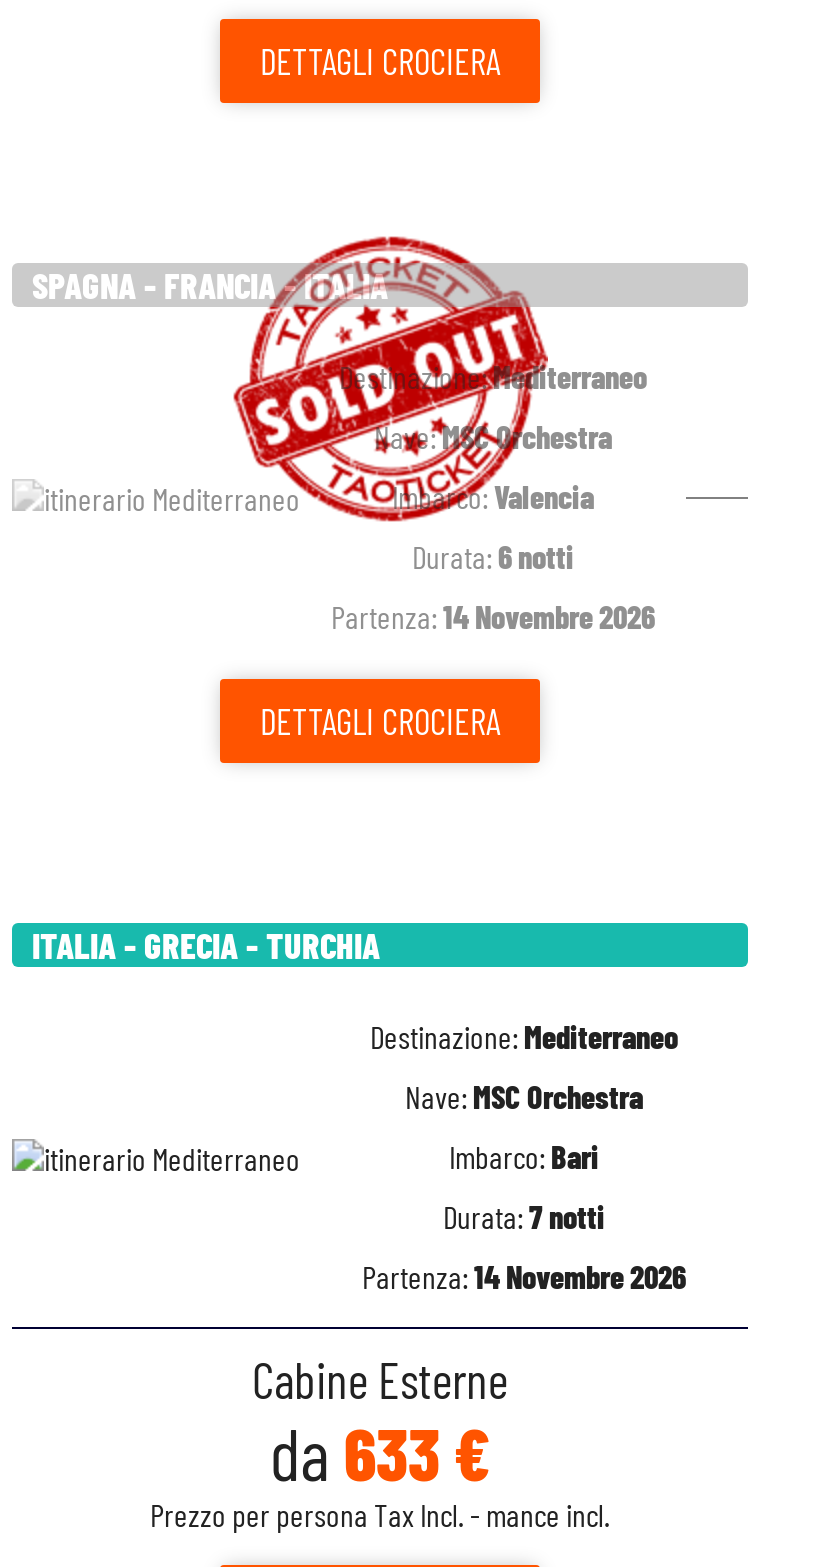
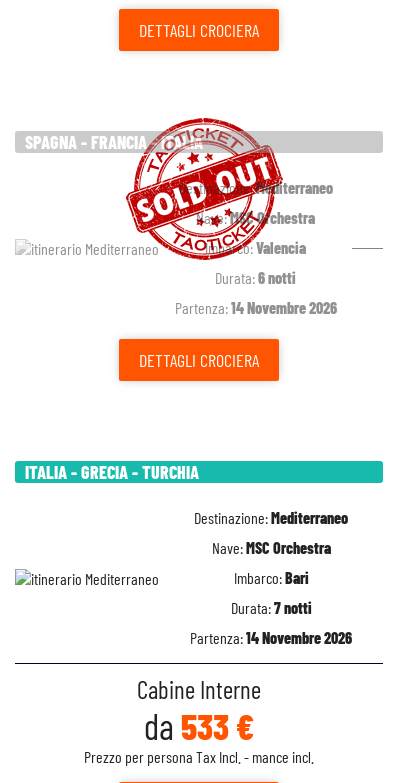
[252,1349,508,1409] Cabine Esterne -> [137,674,261,704] Cabine Interne
[270,1409,490,1495] da 633 € -> [144,704,254,747] da 533 €

